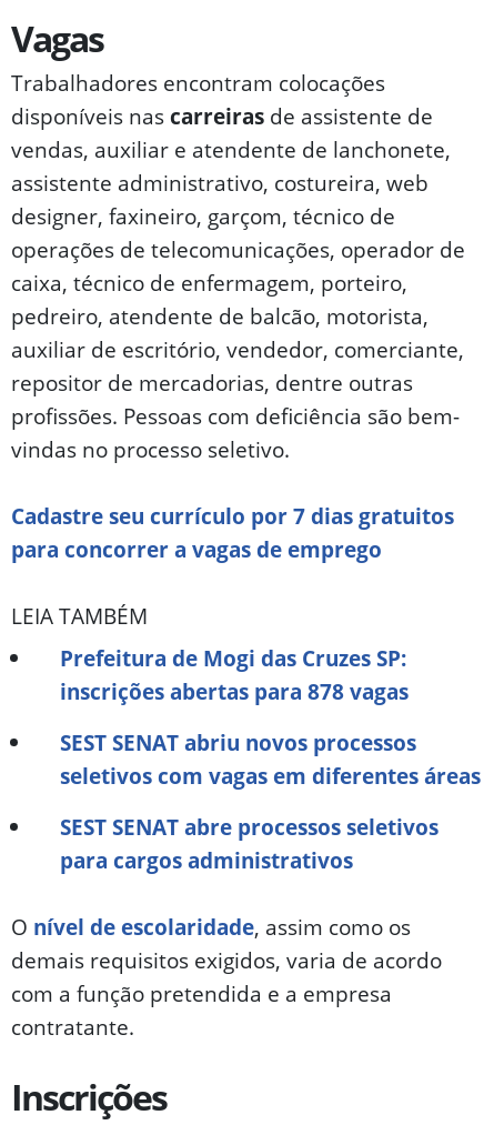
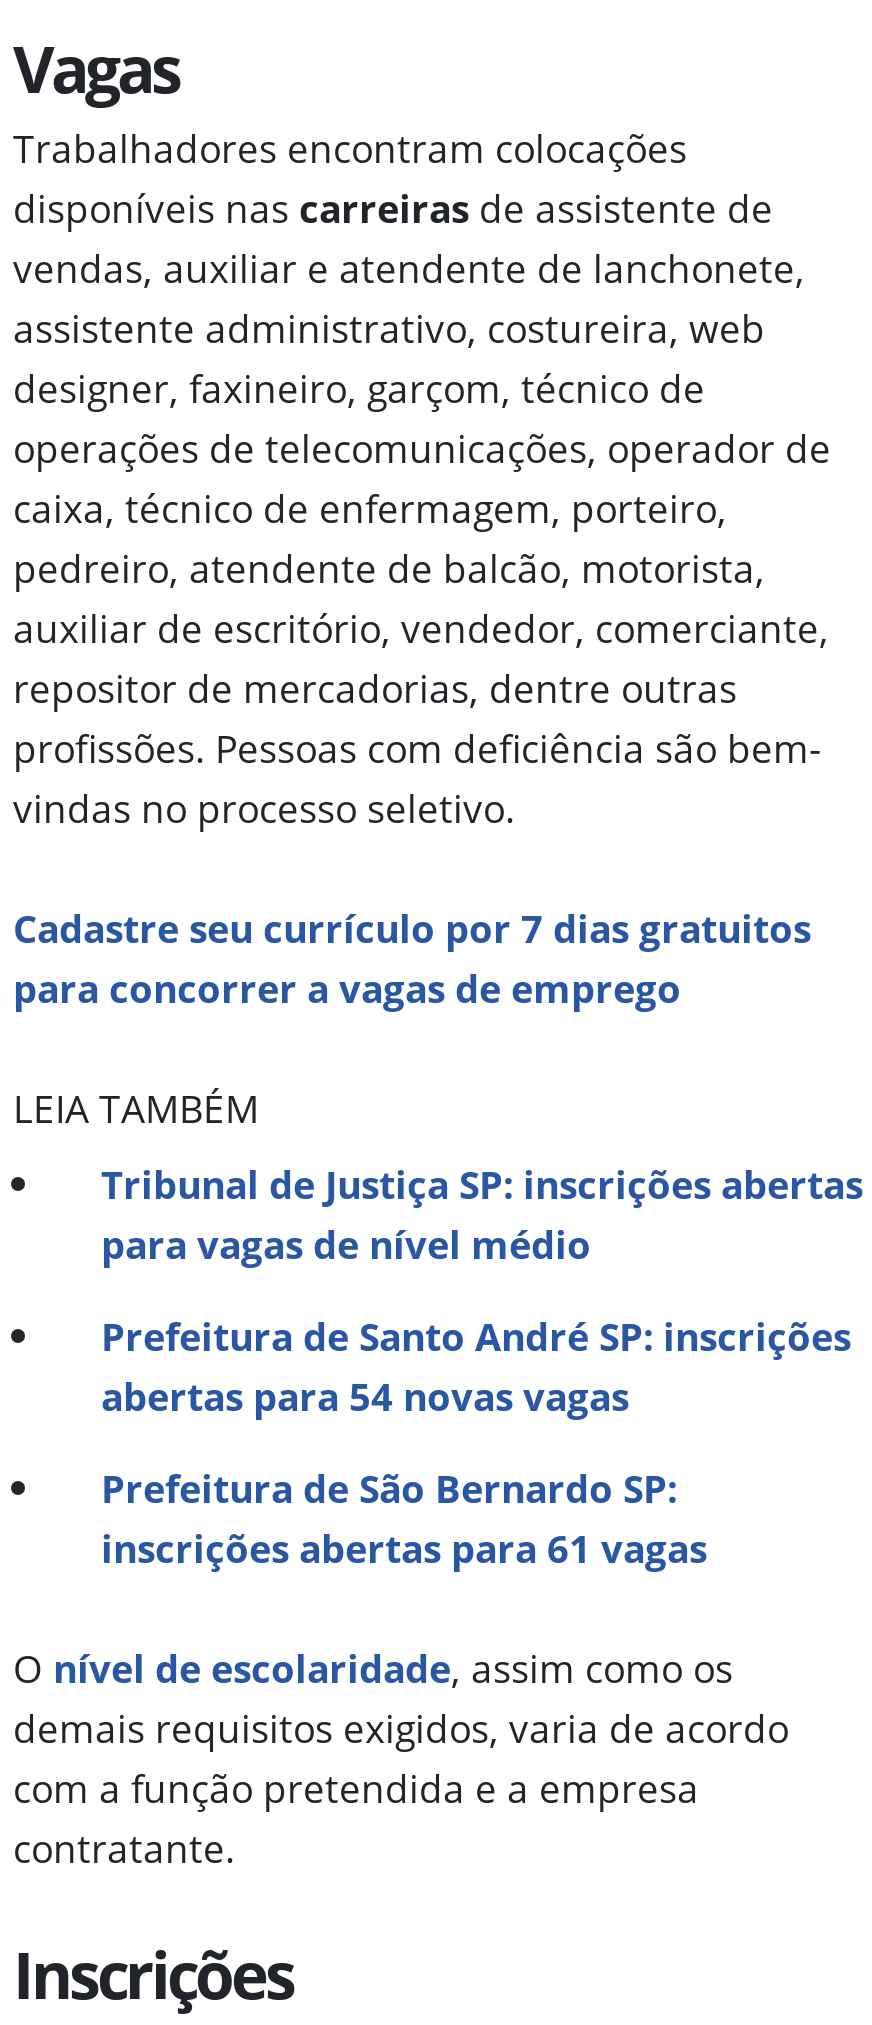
[60,643,409,706] Prefeitura de Mogi das Cruzes SP: | inscrições abertas para 878 vagas -> [101,1157,863,1271] Tribunal de Justiça SP: inscrições abertas | para vagas de nível médio
[60,727,481,791] SEST SENAT abriu novos processos | seletivos com vagas em diferentes áreas -> [101,1309,851,1423] Prefeitura de Santo André SP: inscrições | abertas para 54 novas vagas
[60,812,438,875] SEST SENAT abre processos seletivos | para cargos administrativos -> [101,1461,707,1575] Prefeitura de São Bernardo SP: | inscrições abertas para 61 vagas

